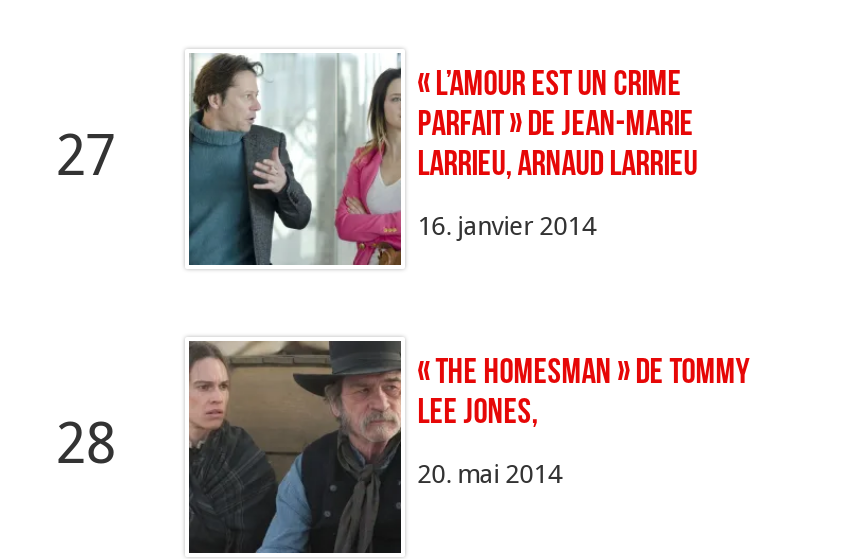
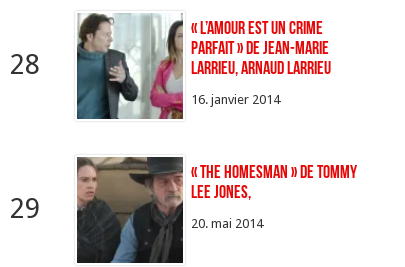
[55,122,115,188] 27 -> [10,48,40,81] 28
[55,410,115,476] 28 -> [10,192,40,225] 29

